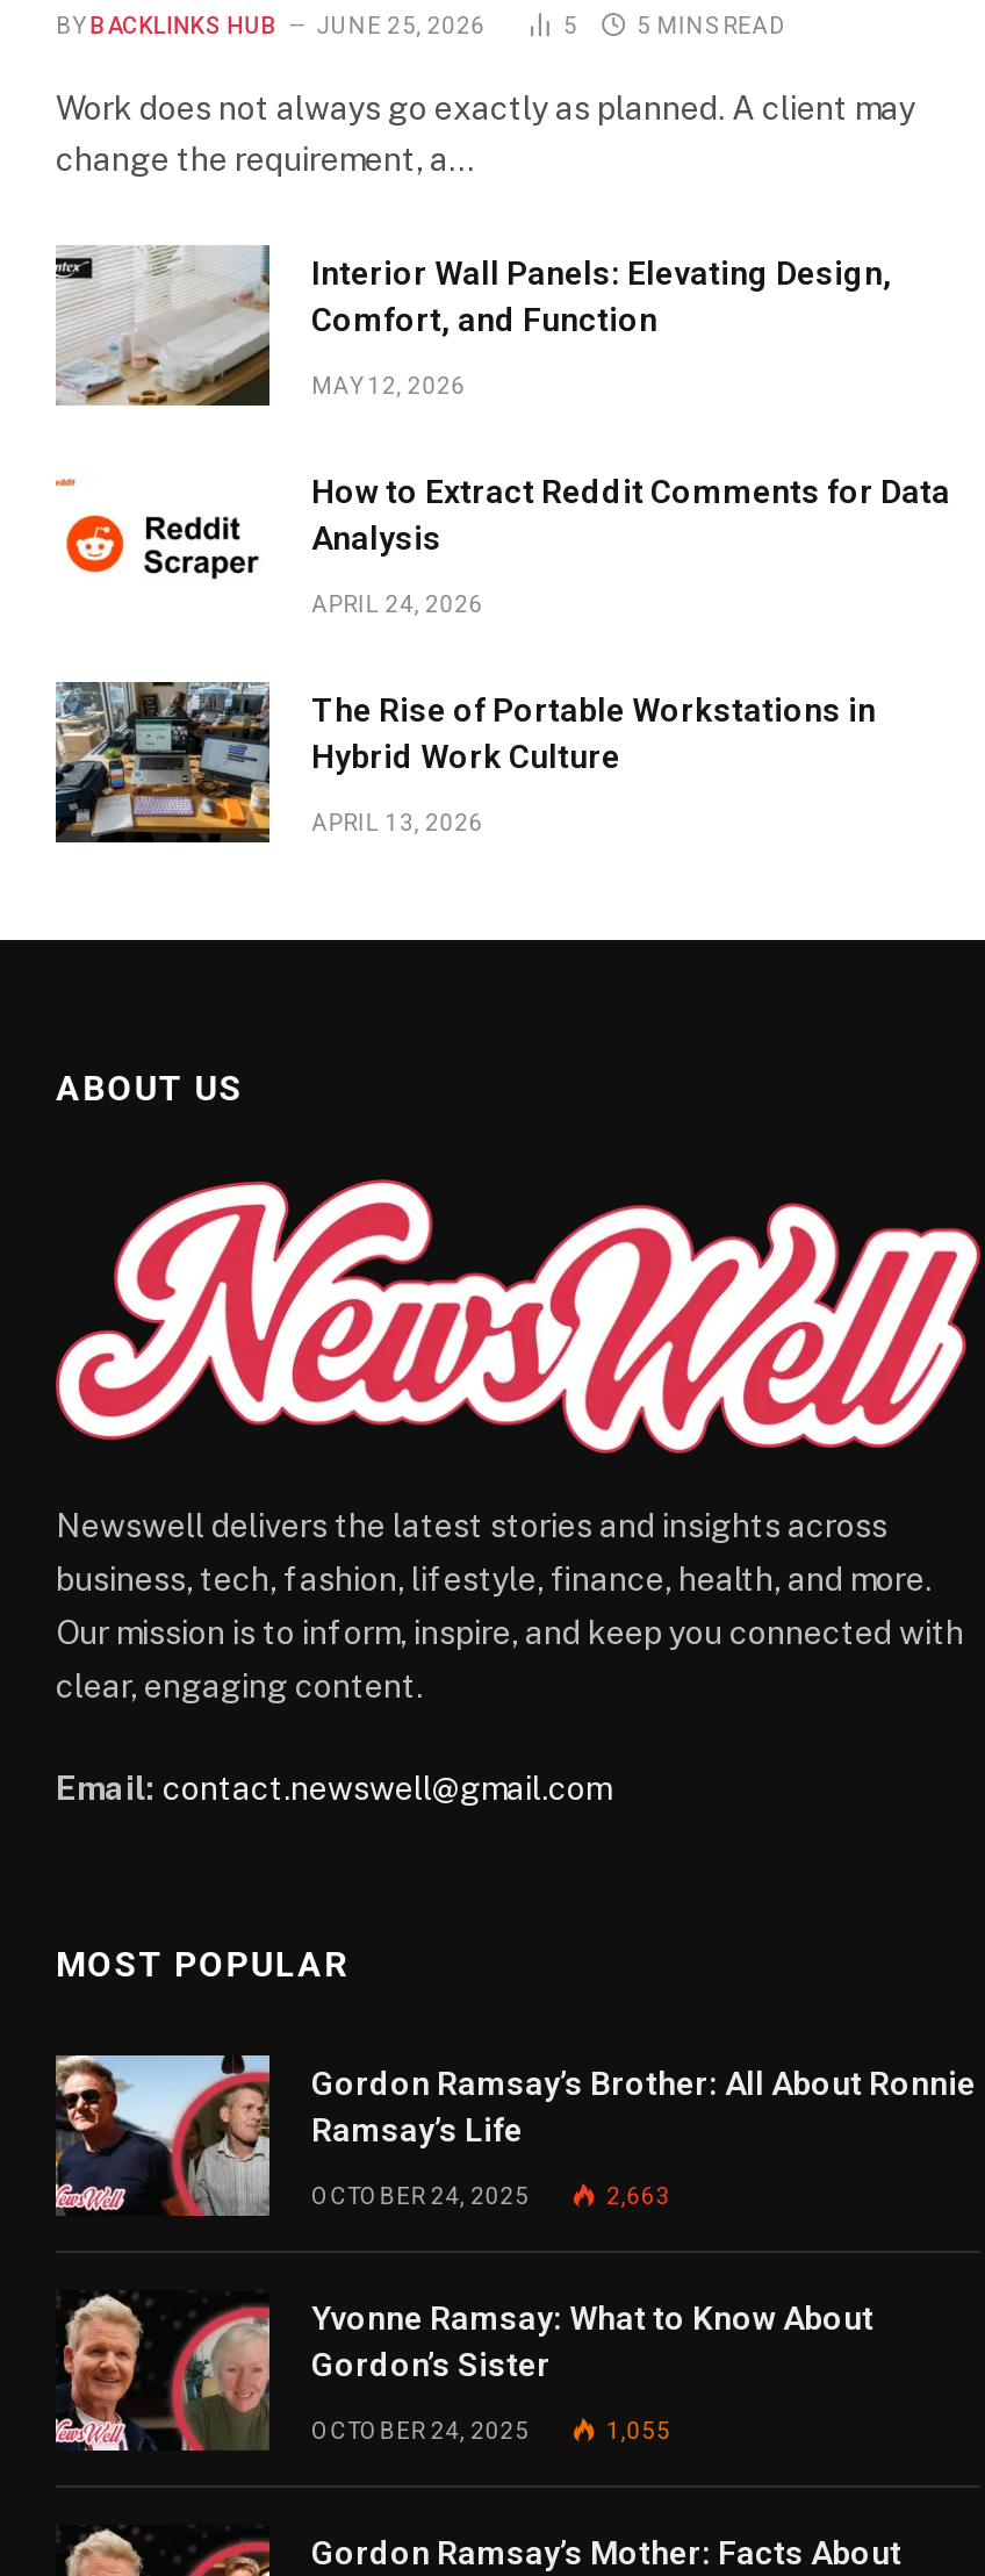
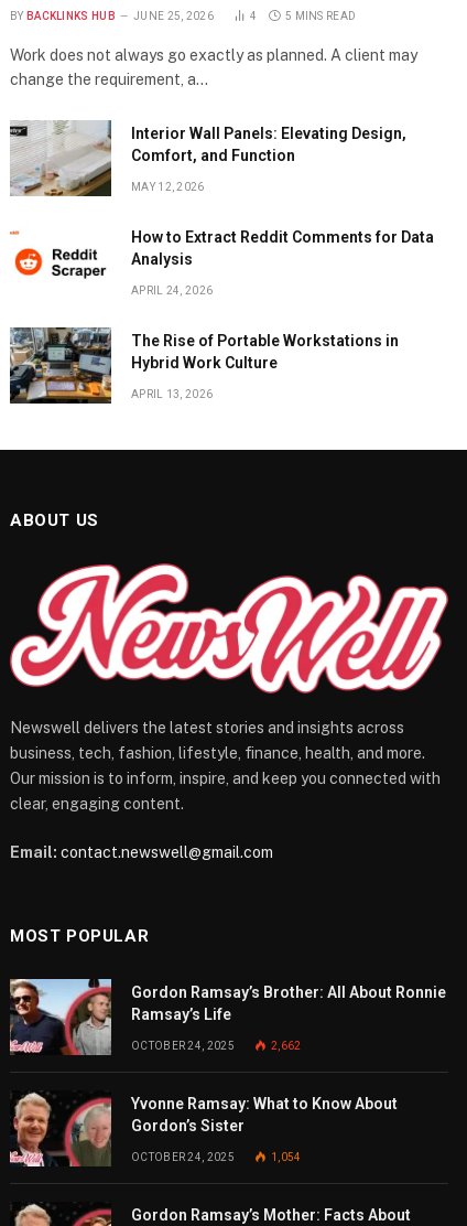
[563,12,578,38] 5 -> [250,10,257,22] 4
[607,2184,670,2209] 2,663 -> [271,1040,301,1052] 2,662
[607,2418,670,2444] 1,055 -> [271,1151,301,1163] 1,054

